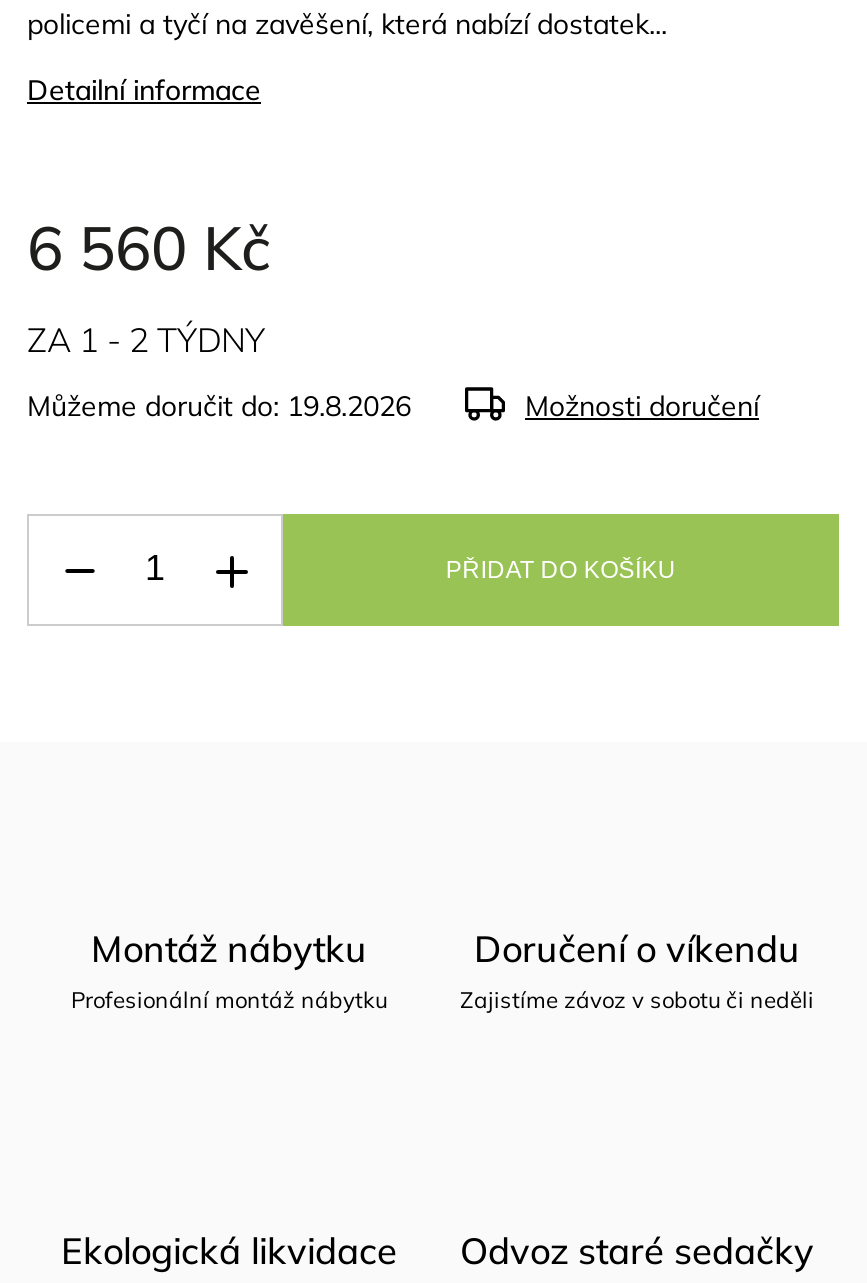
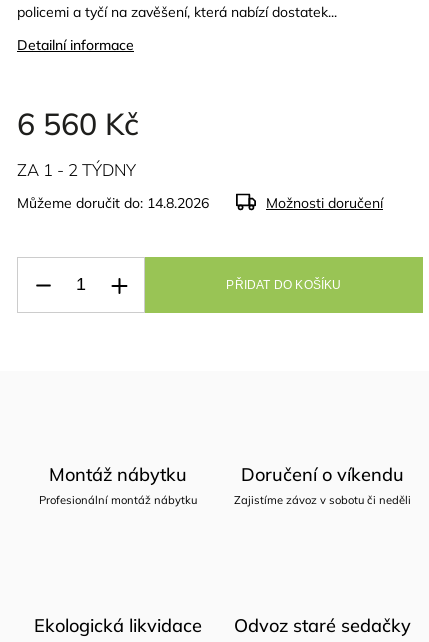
[27,387,411,423] Můžeme doručit do: 19.8.2026 -> [17,193,209,211] Můžeme doručit do: 14.8.2026

